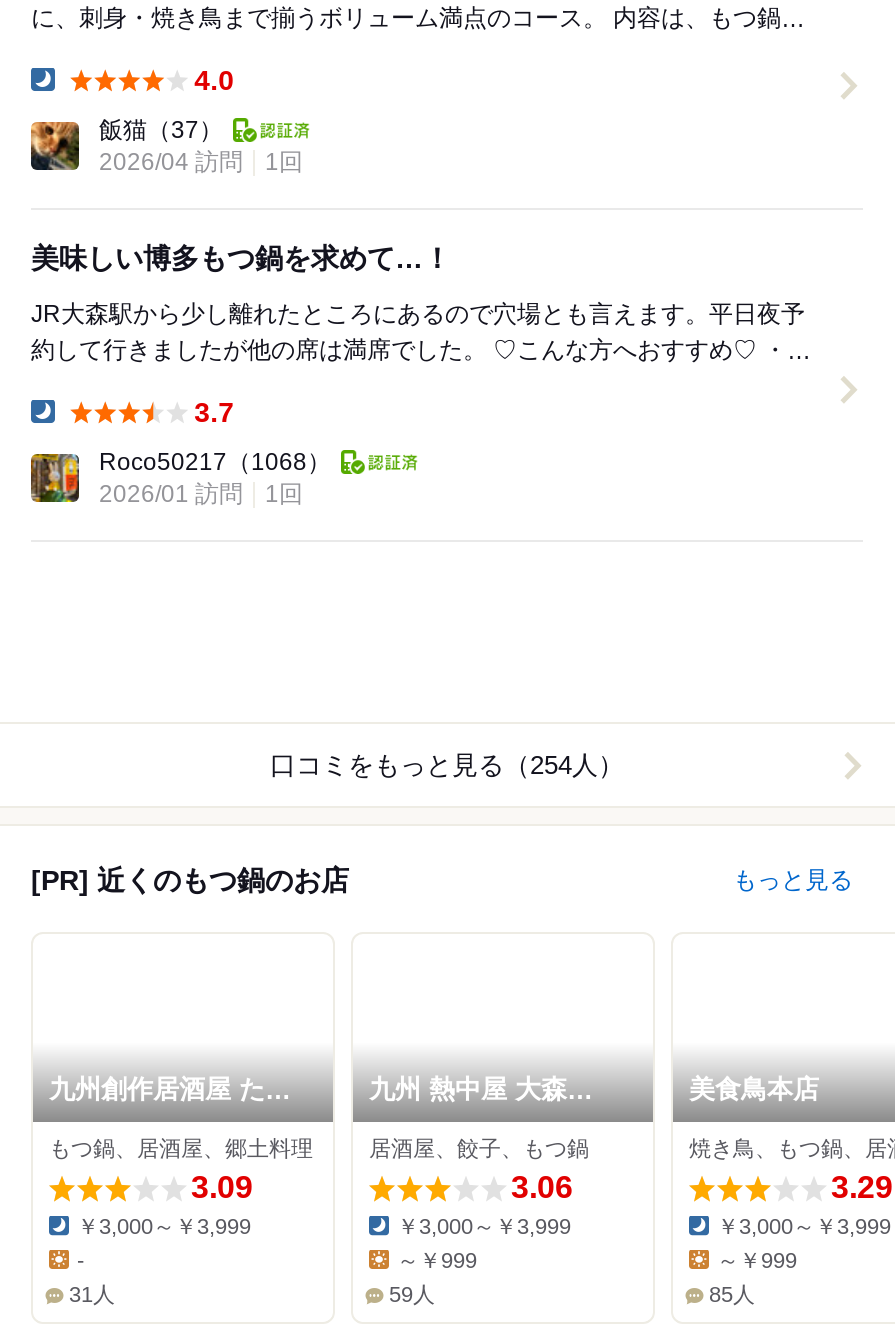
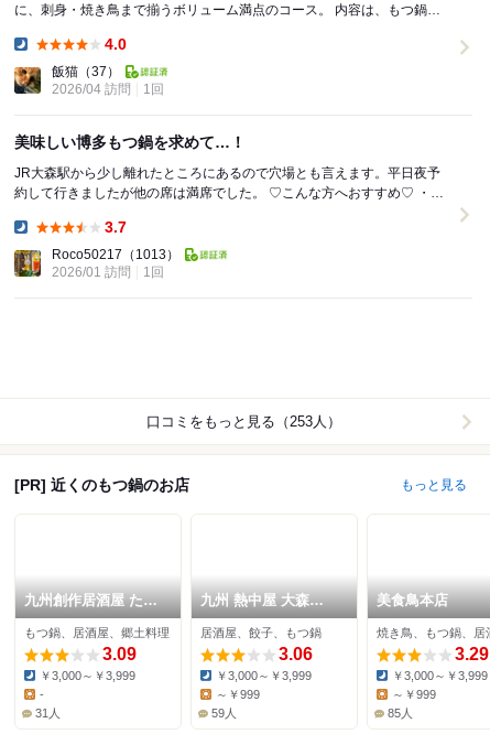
[99,449,331,477] Roco50217（1068） -> [52,247,179,263] Roco50217（1013）
[270,751,624,781] 口コミをもっと見る（254人） -> [146,414,341,430] 口コミをもっと見る（253人）

